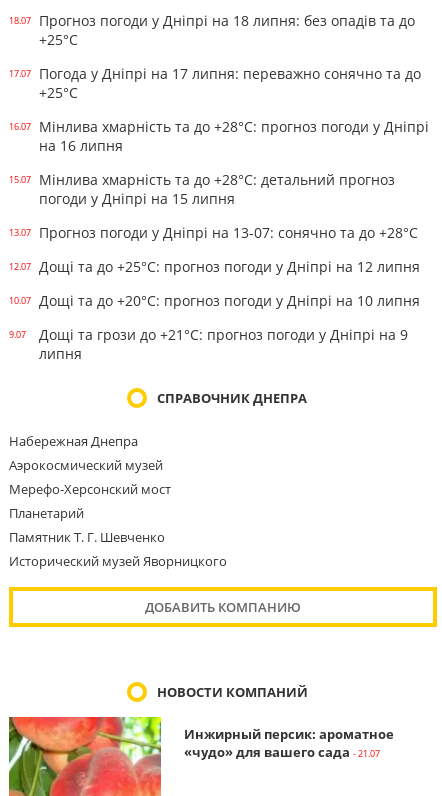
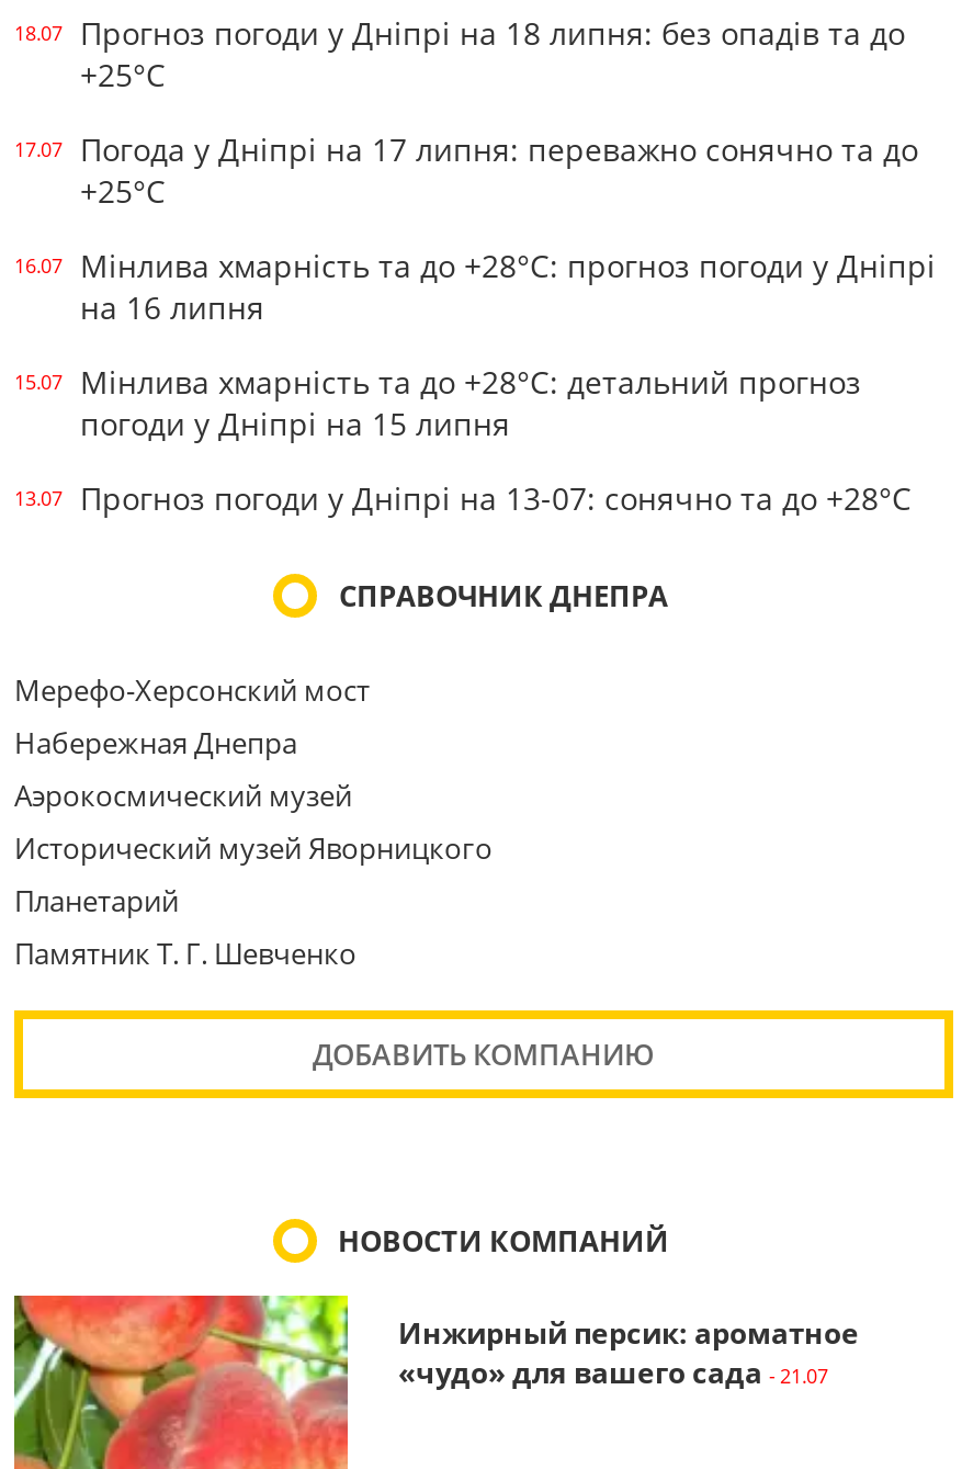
[9,257,420,363] 12.07 | Дощі та до +25°С: прогноз погоди у Дніпрі на 12 липня | 10.07 | Дощі та до +20°С: прогноз погоди у Дніпрі на 10 липня | 9.07 | Дощі та грози до +21°С: прогноз погоди у Дніпрі на 9 | липня -> none
moved [9,480,171,498] -> [14,669,370,709]: Мерефо-Херсонский мост
moved [9,552,227,570] -> [14,827,493,867]: Исторический музей Яворницкого

